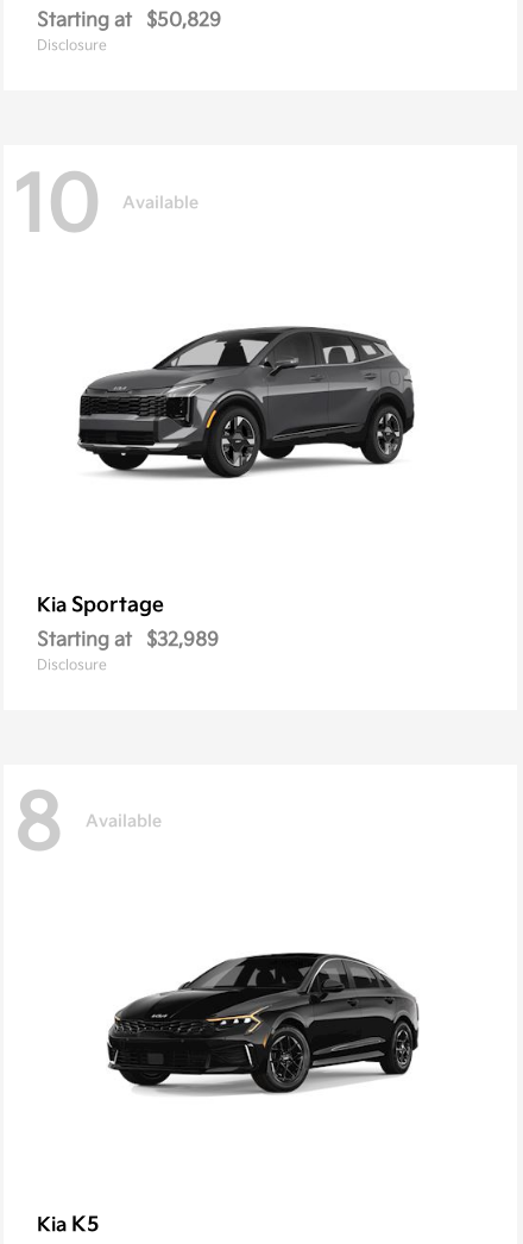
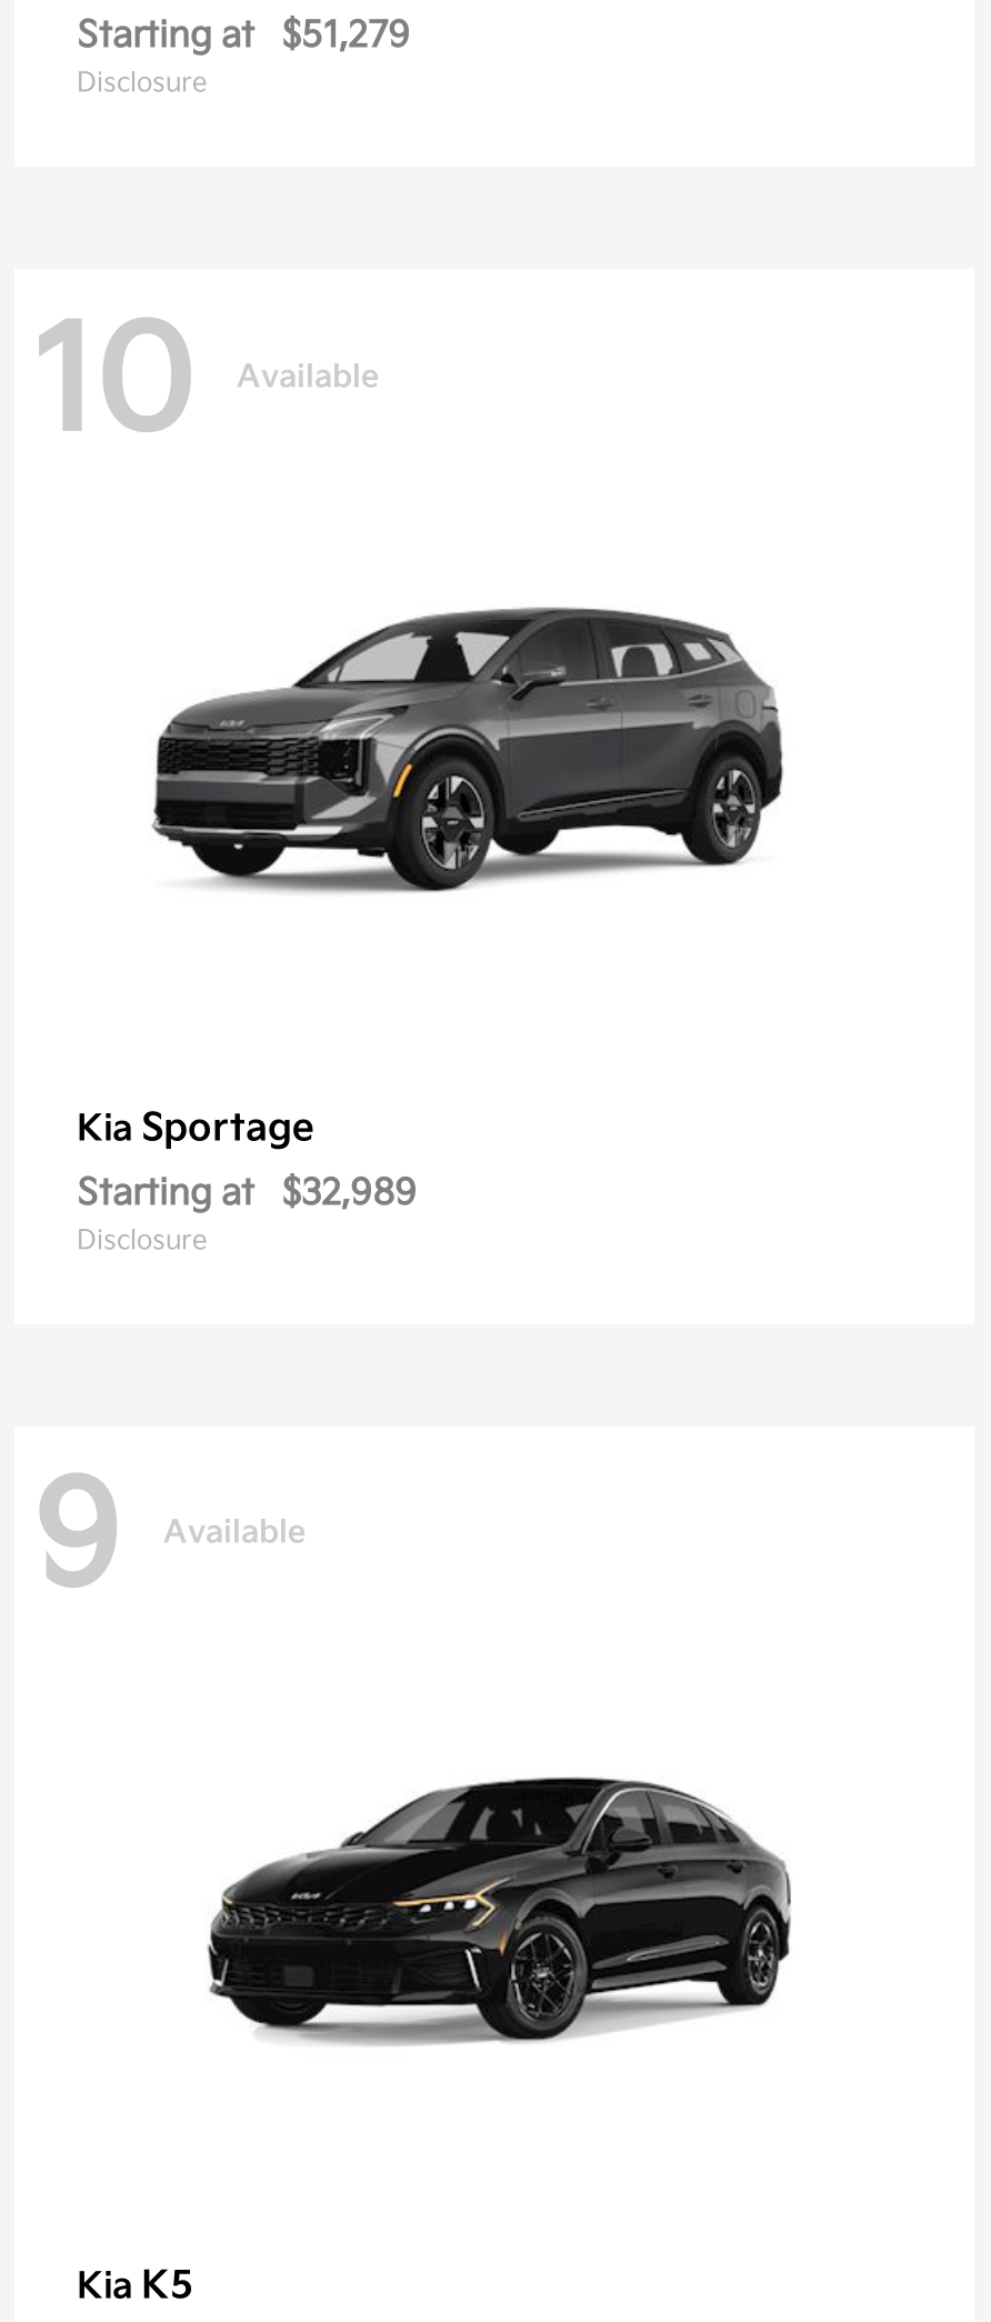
[37,10,221,32] Starting at $50,829 -> [77,16,410,58] Starting at $51,279
[13,781,162,872] 8 Available -> [32,1457,306,1628] 9 Available

